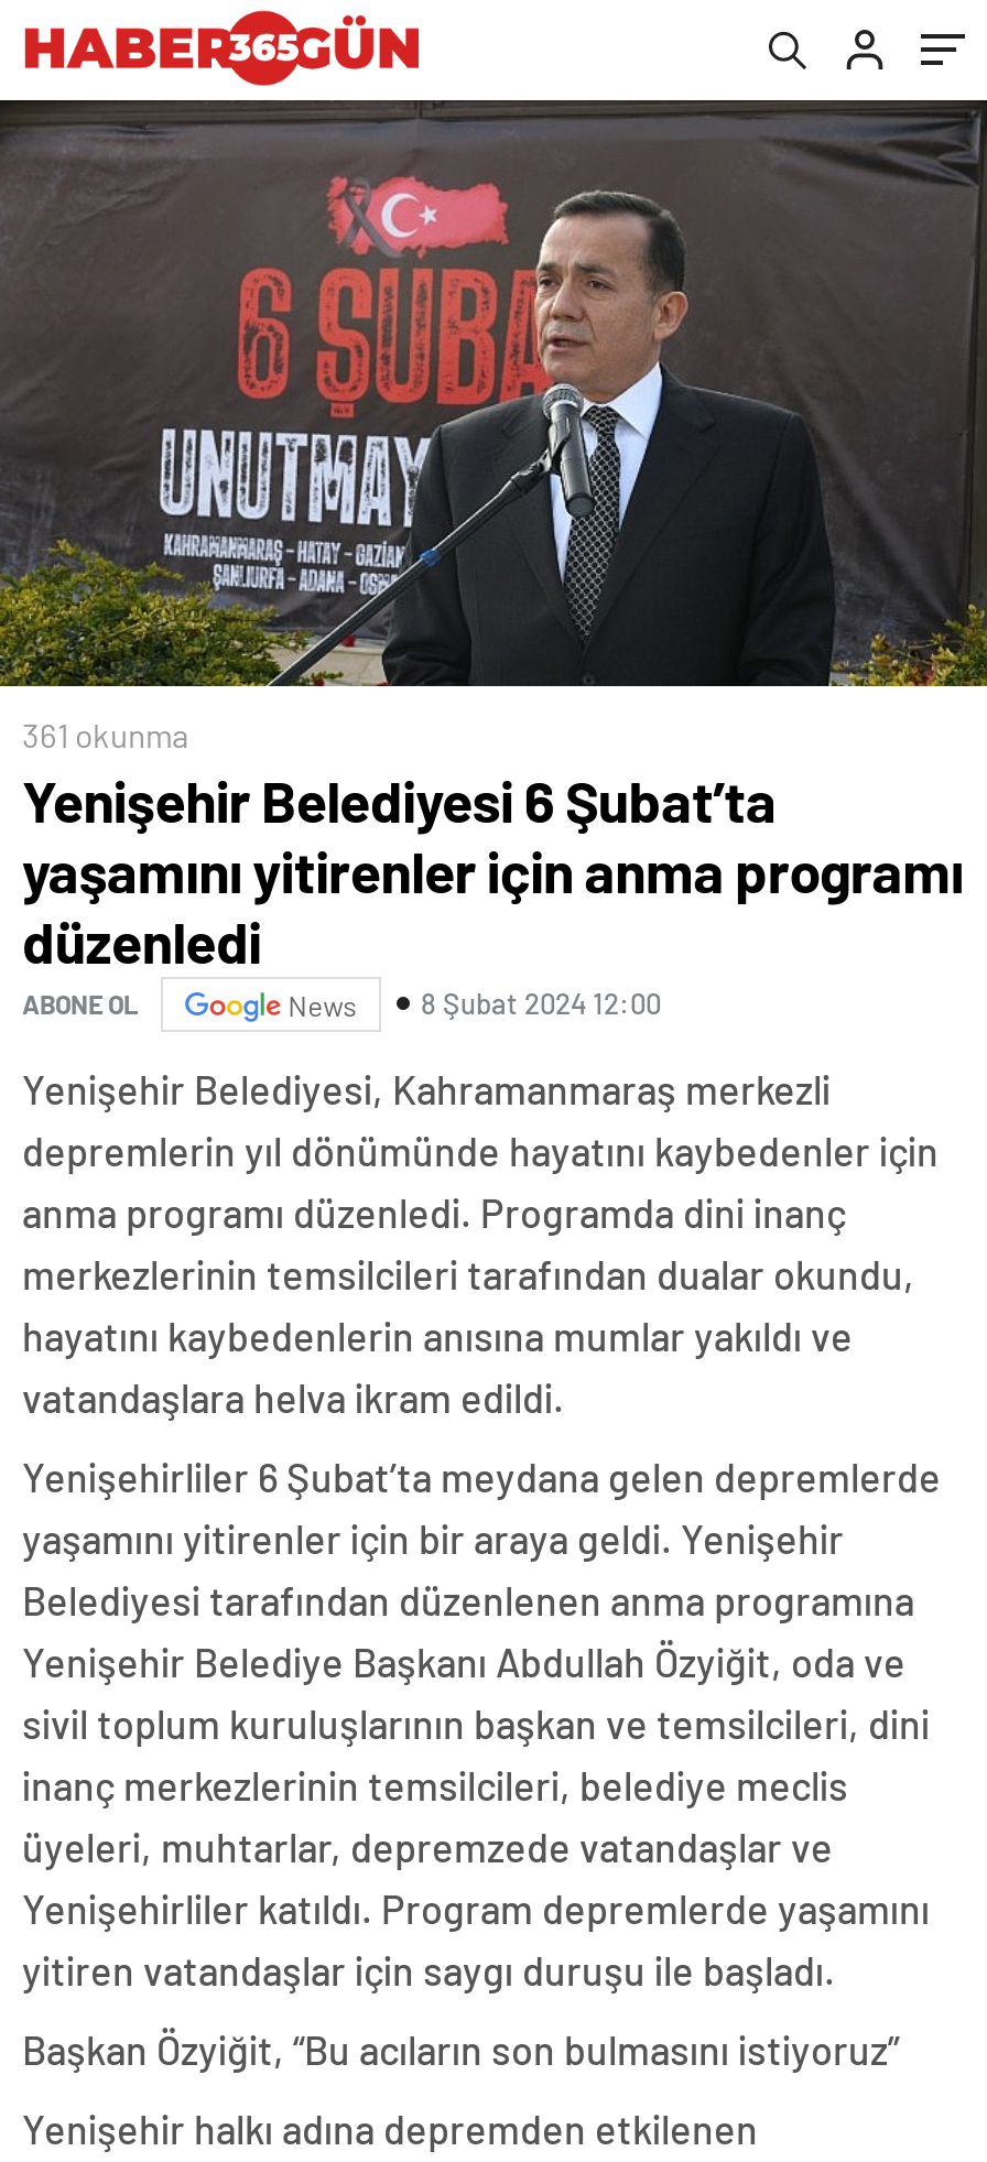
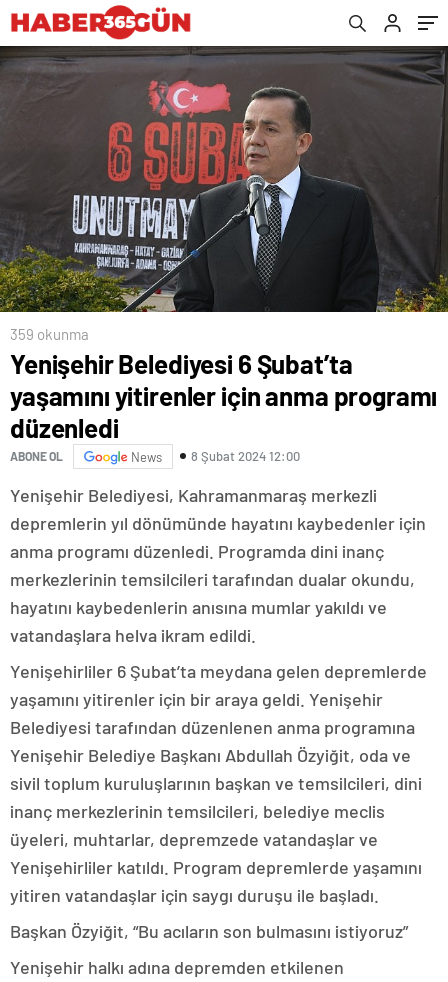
[22,714,189,754] 361 okunma -> [10,325,89,343] 359 okunma

